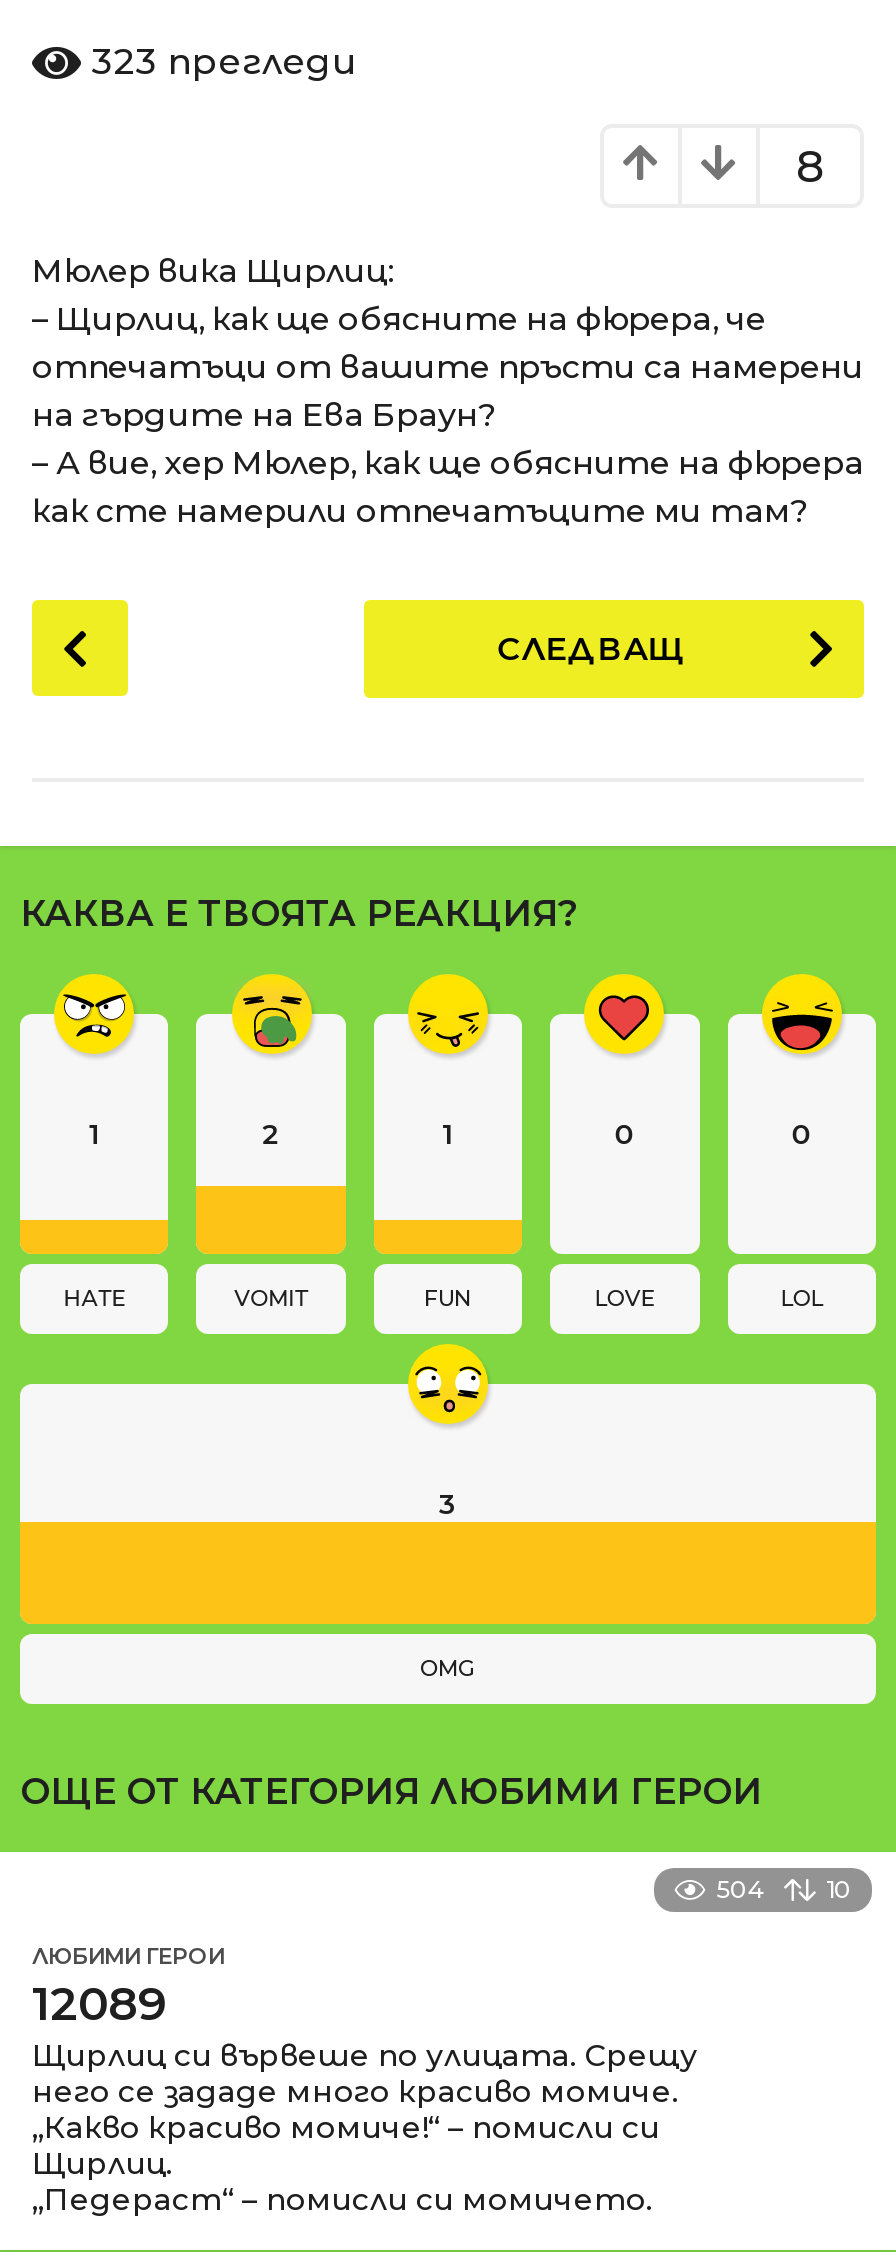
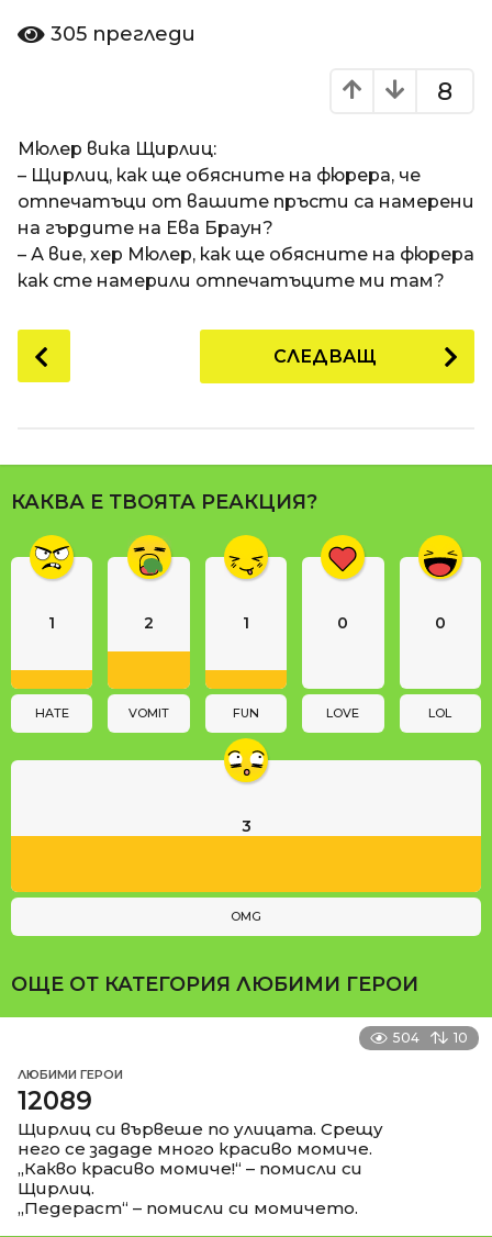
[92,39,356,83] 323 прегледи -> [51,22,195,46] 305 прегледи

